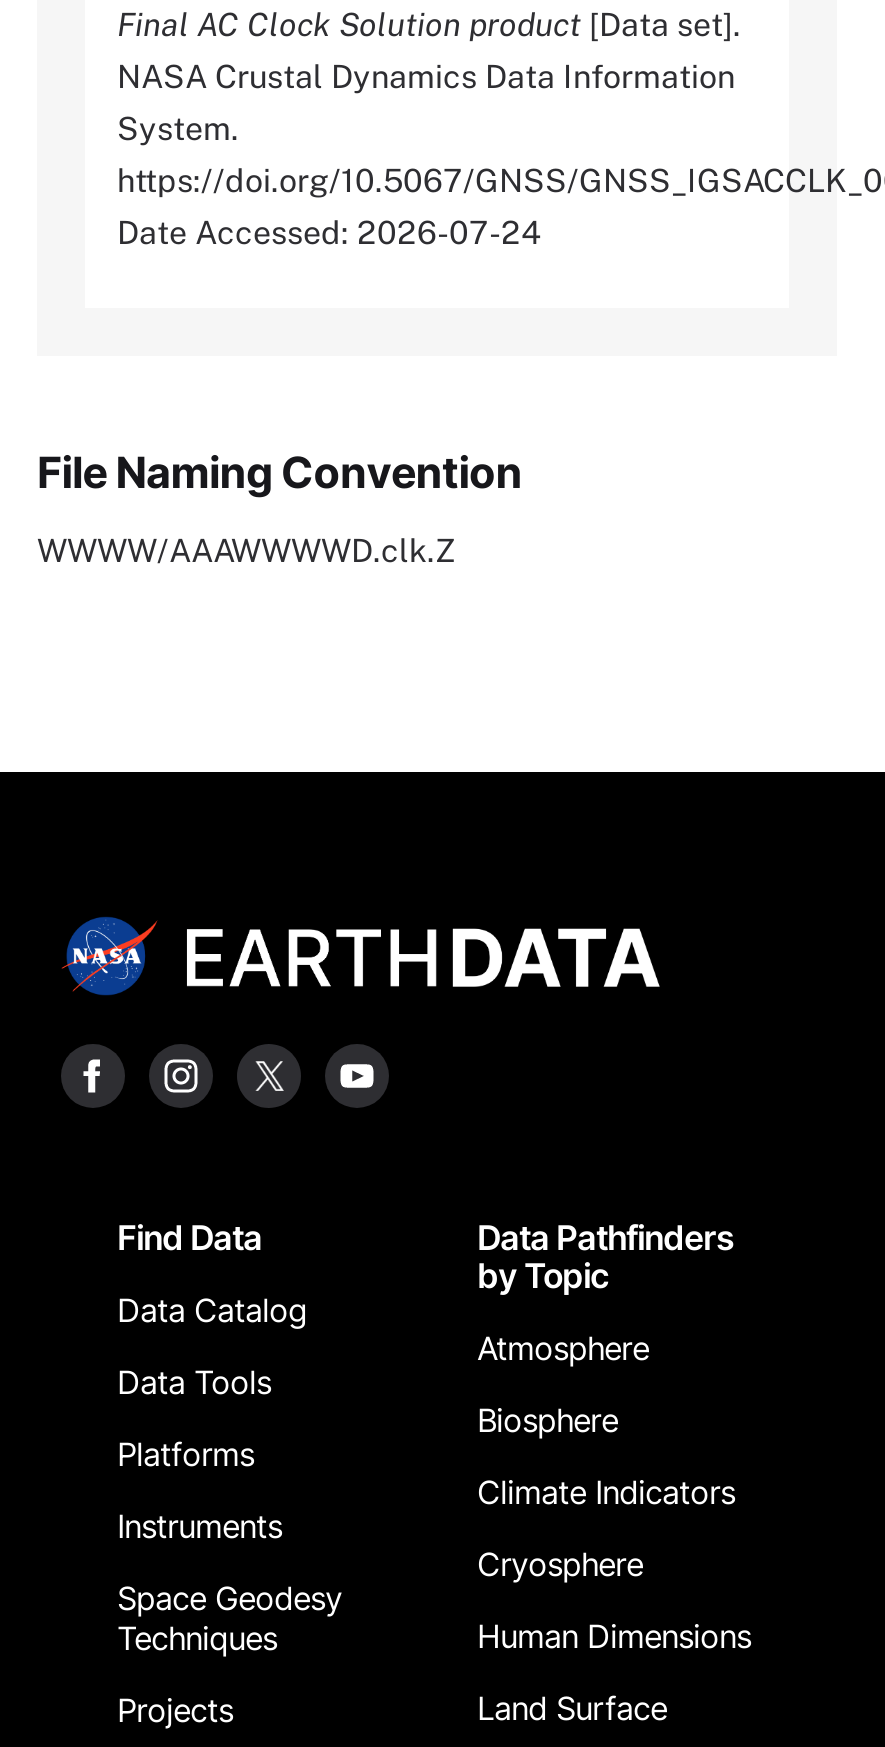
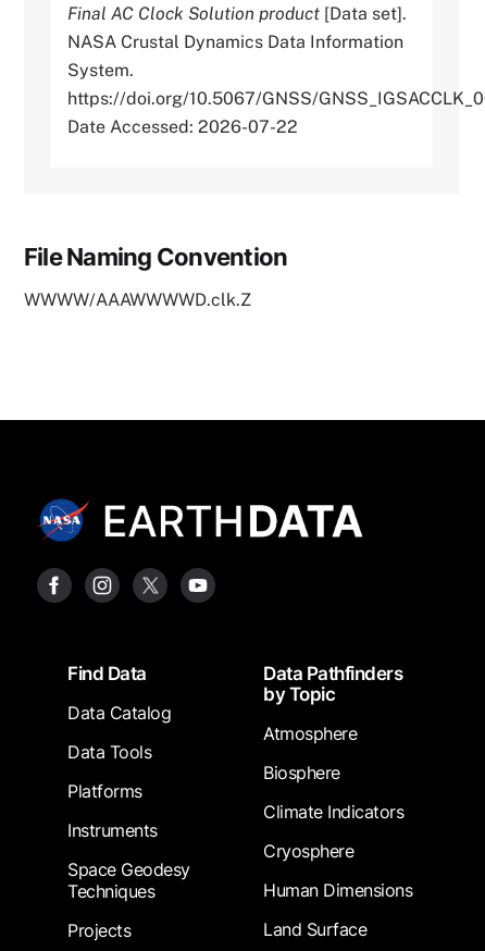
[117,215,541,253] Date Accessed: 2026-07-24 -> [67,117,298,138] Date Accessed: 2026-07-22

